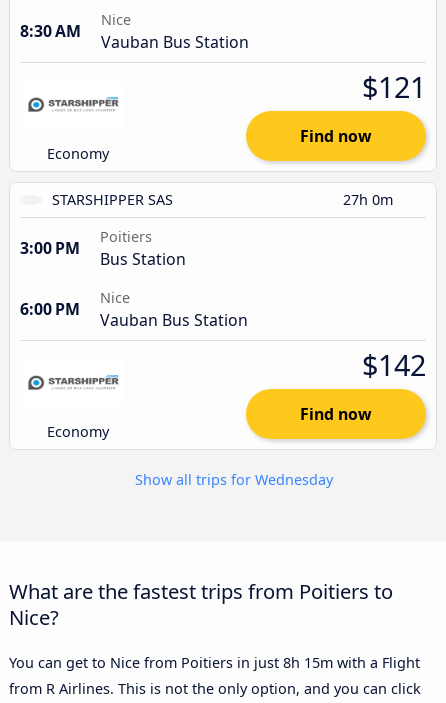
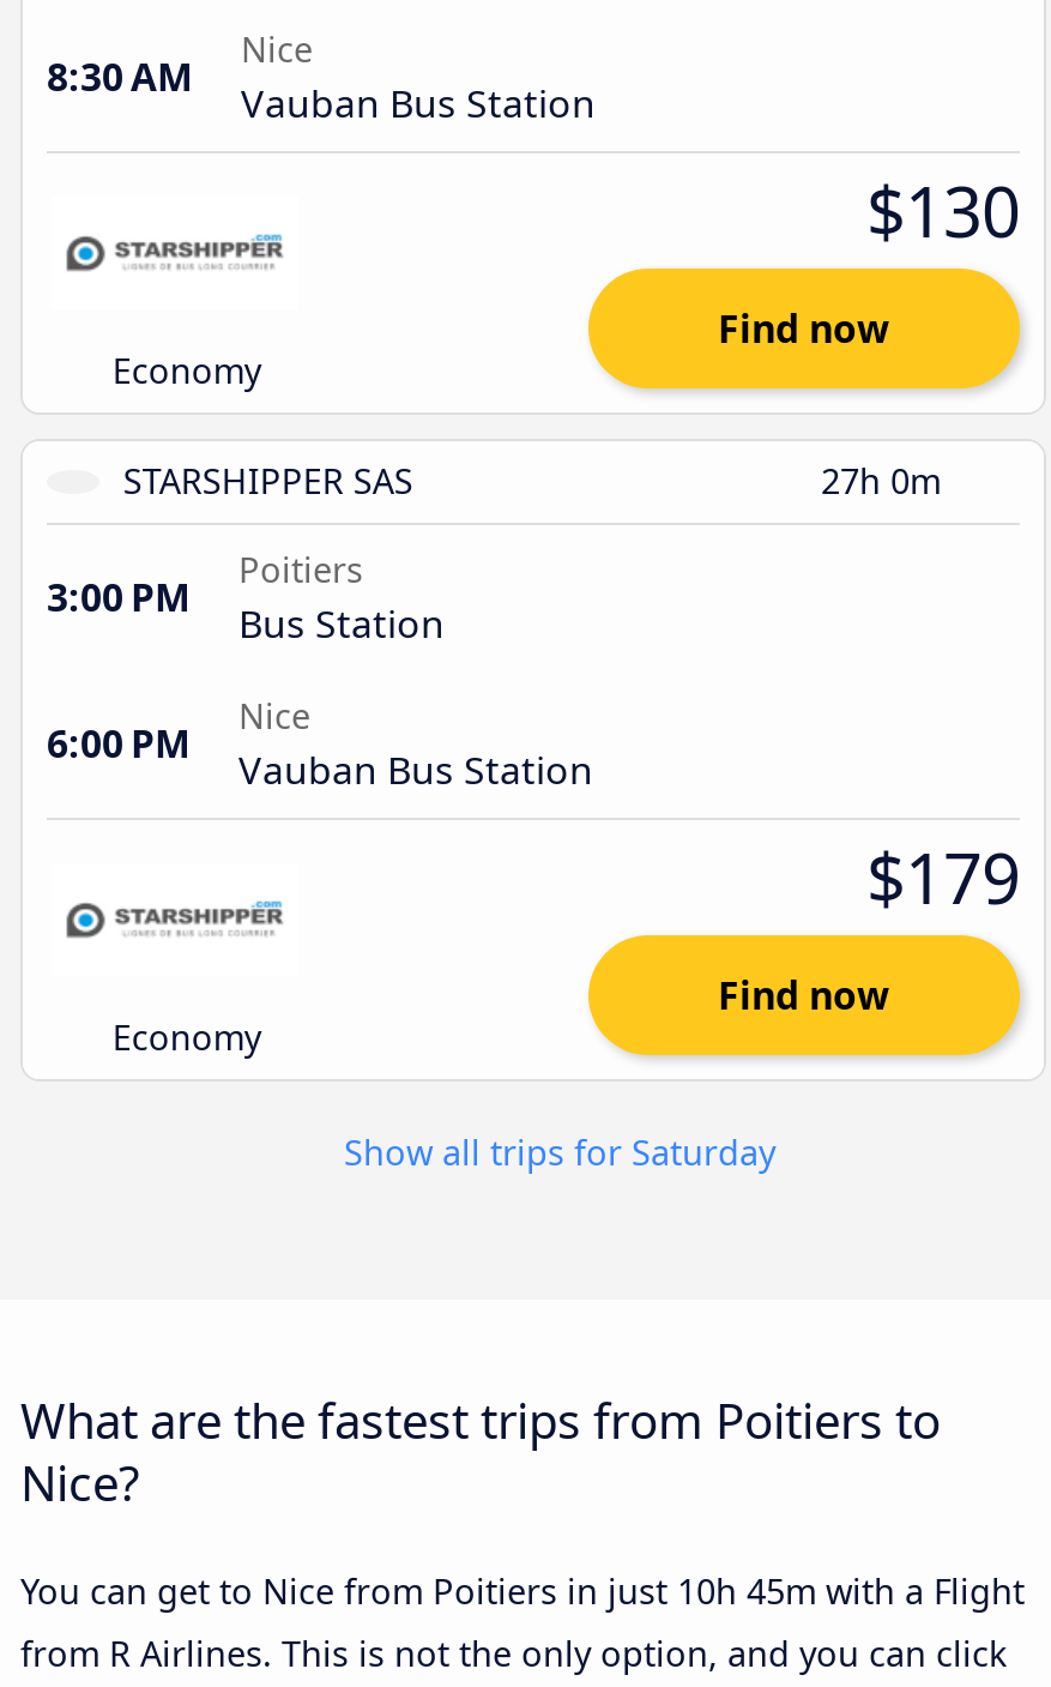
[362,67,426,106] $121 -> [866,163,1020,256] $130
[362,345,426,384] $142 -> [866,829,1020,923] $179
[131,470,333,489] Show all trips for Wednesday -> [334,1129,775,1175] Show all trips for Saturday
[9,653,420,672] You can get to Nice from Poitiers in just 8h 15m with a Flight -> [20,1568,1025,1614] You can get to Nice from Poitiers in just 10h 45m with a Flight

